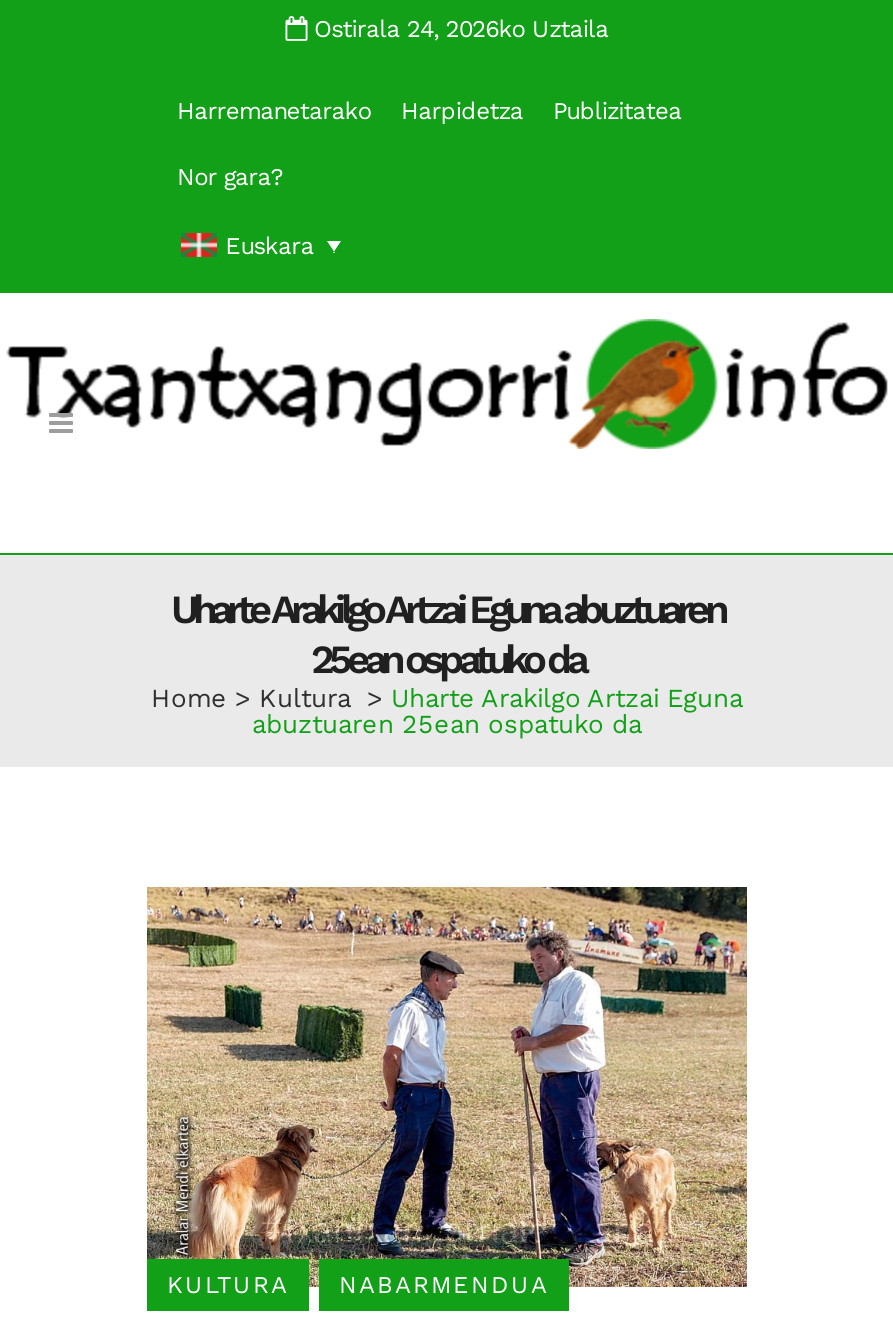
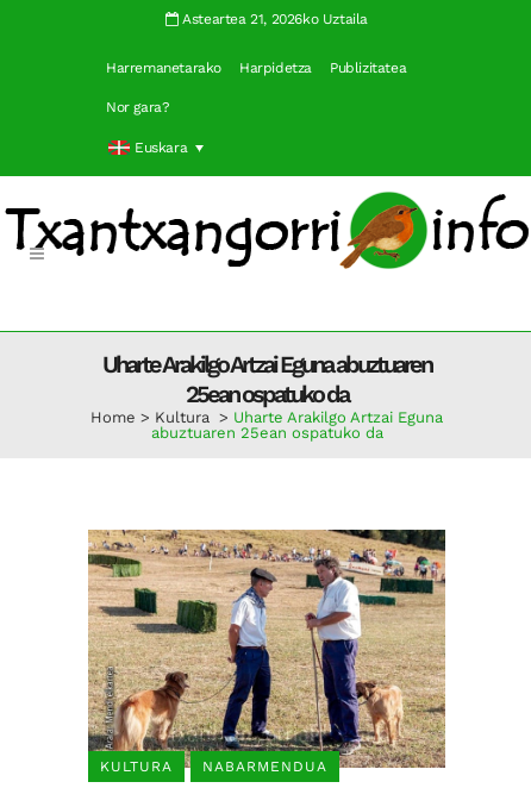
[307,15,608,43] Ostirala 24, 2026ko Uztaila -> [178,11,368,27] Asteartea 21, 2026ko Uztaila

